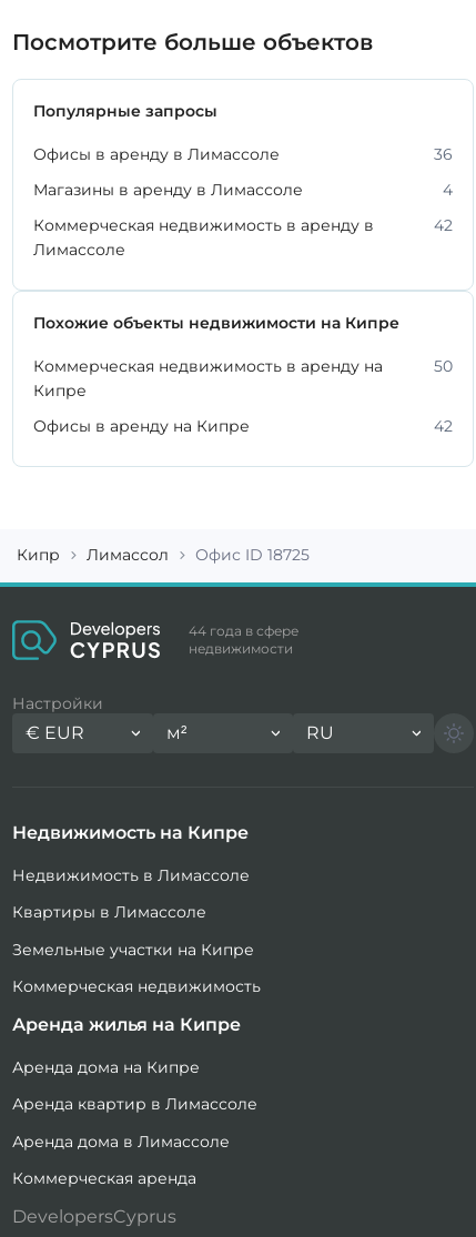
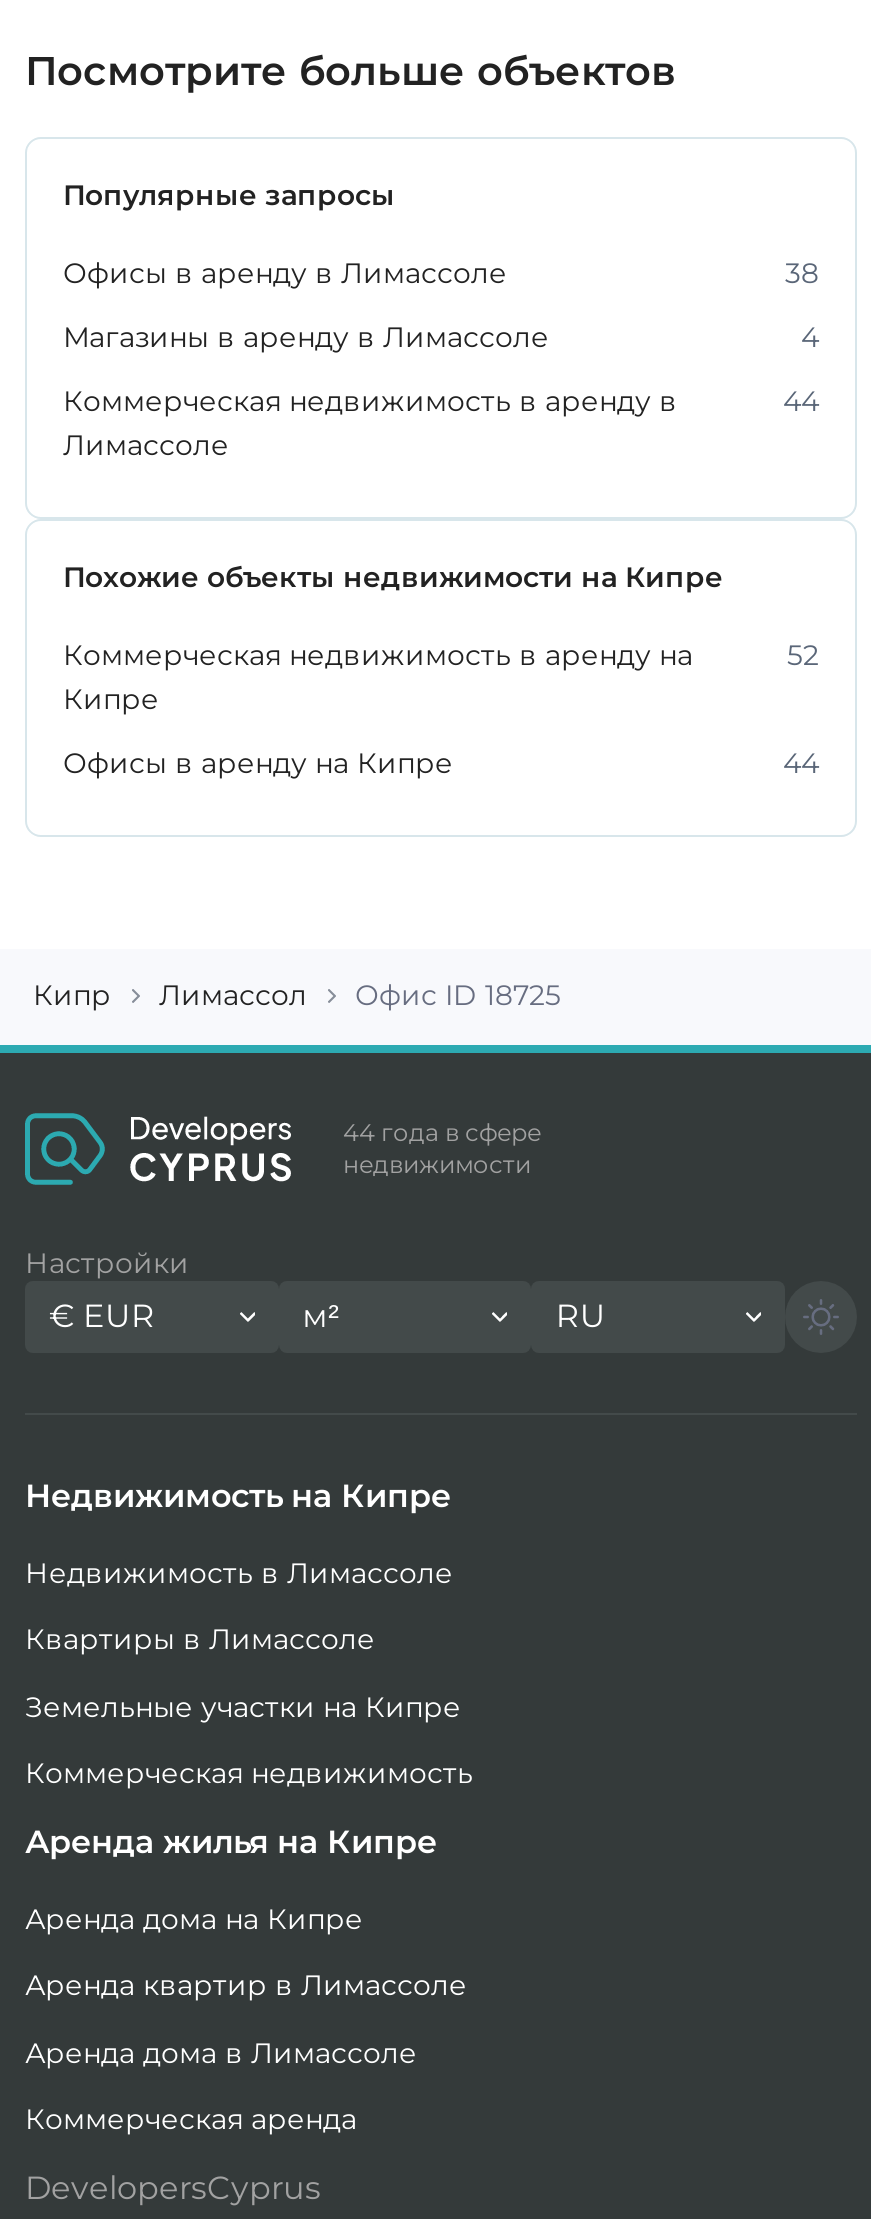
[434,144,453,164] 36 -> [785,255,819,291] 38
[434,215,453,235] 42 -> [783,383,819,419] 44
[434,356,453,376] 50 -> [787,637,819,673] 52
[434,416,453,436] 42 -> [783,745,819,781] 44

